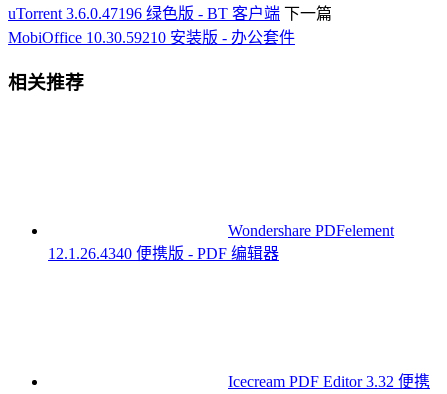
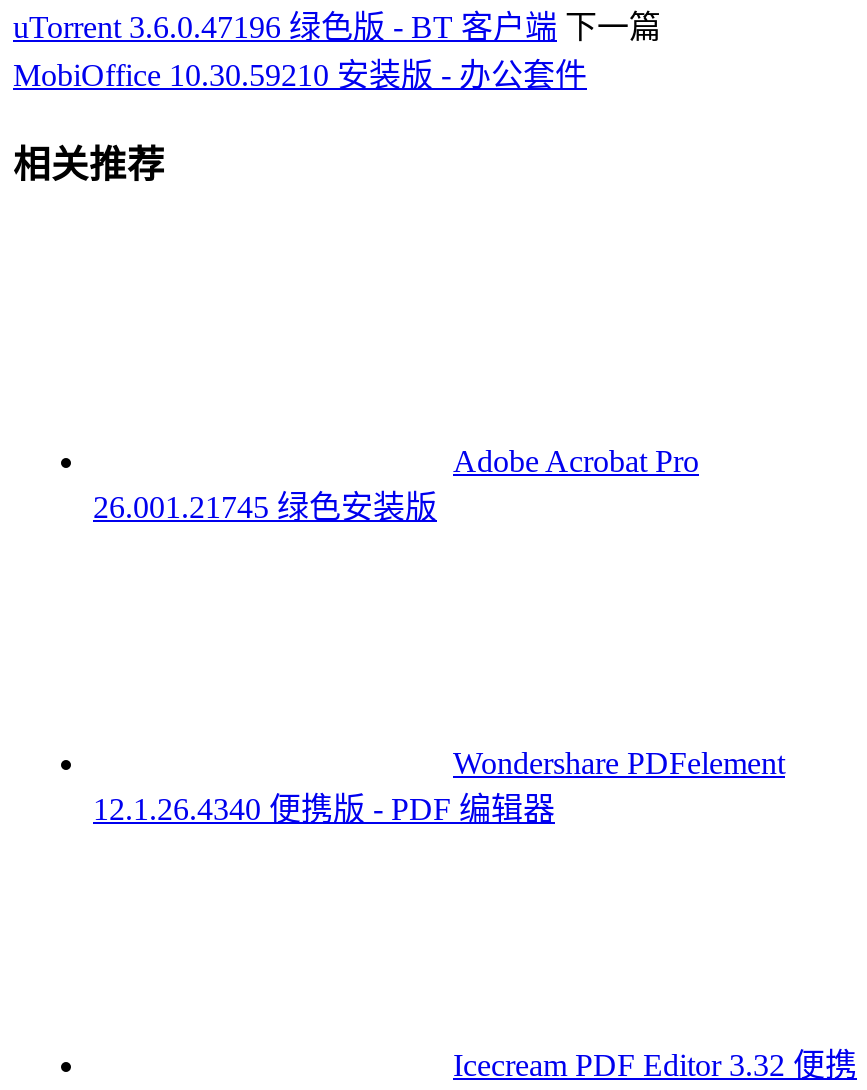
none -> [93,443,699,523] Adobe Acrobat Pro | 26.001.21745 绿色安装版

